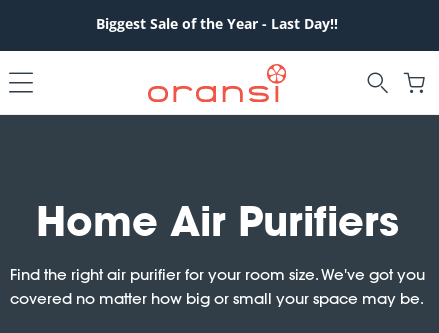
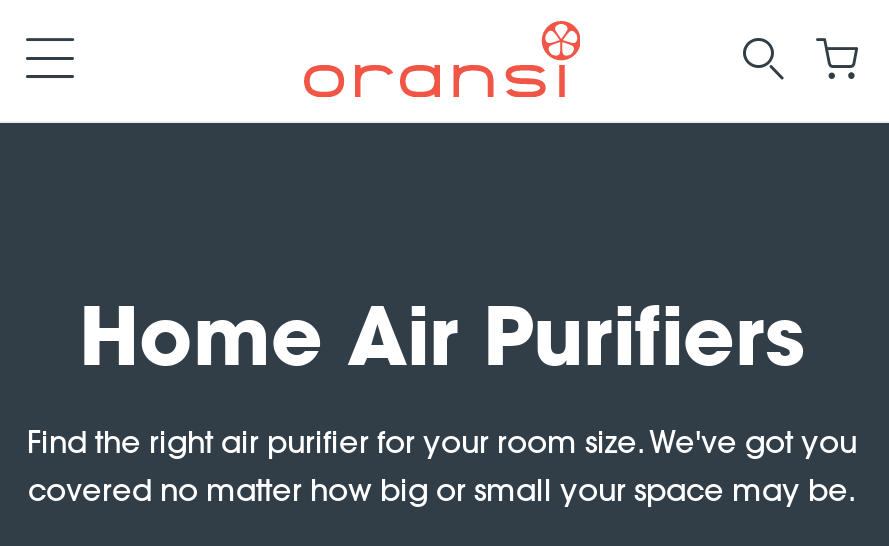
[96,14,338,33] Biggest Sale of the Year - Last Day!! -> none

